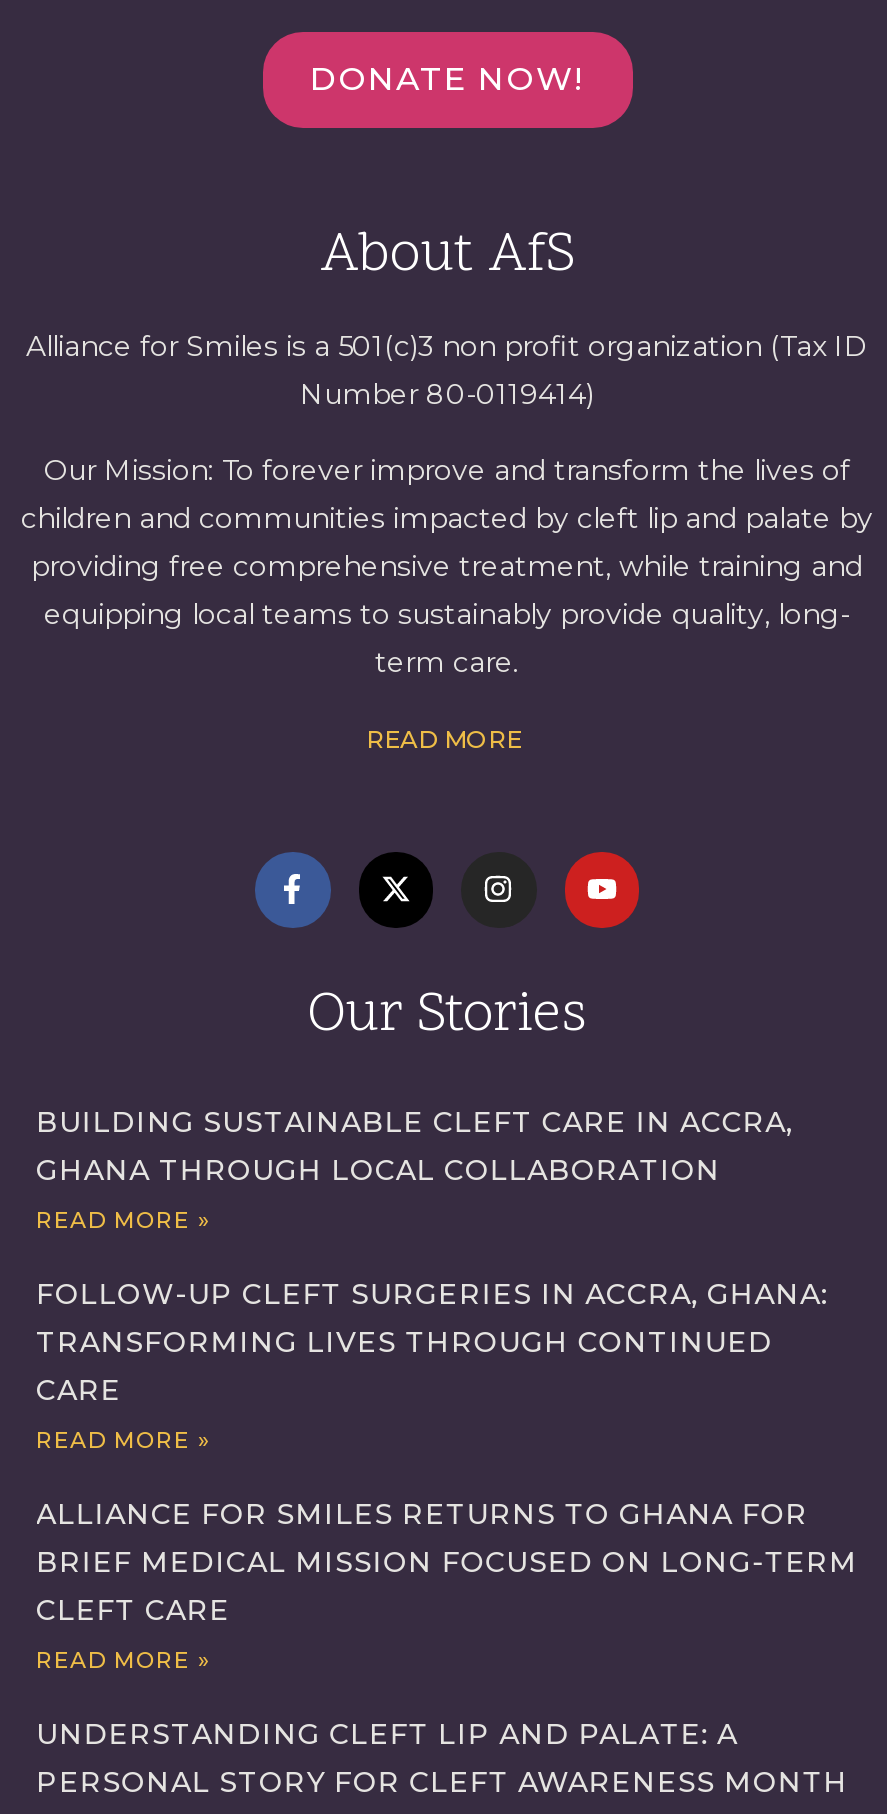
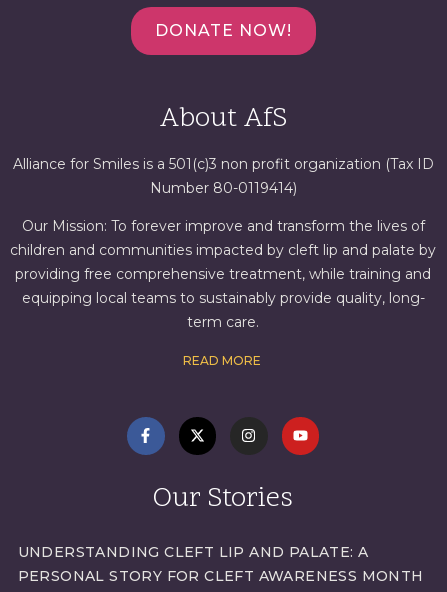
[36,1104,858,1674] BUILDING SUSTAINABLE CLEFT CARE IN ACCRA, | GHANA THROUGH LOCAL COLLABORATION | READ MORE » | FOLLOW-UP CLEFT SURGERIES IN ACCRA, GHANA: | TRANSFORMING LIVES THROUGH CONTINUED | CARE | READ MORE » | ALLIANCE FOR SMILES RETURNS TO GHANA FOR | BRIEF MEDICAL MISSION FOCUSED ON LONG-TERM | CLEFT CARE | READ MORE » -> none

